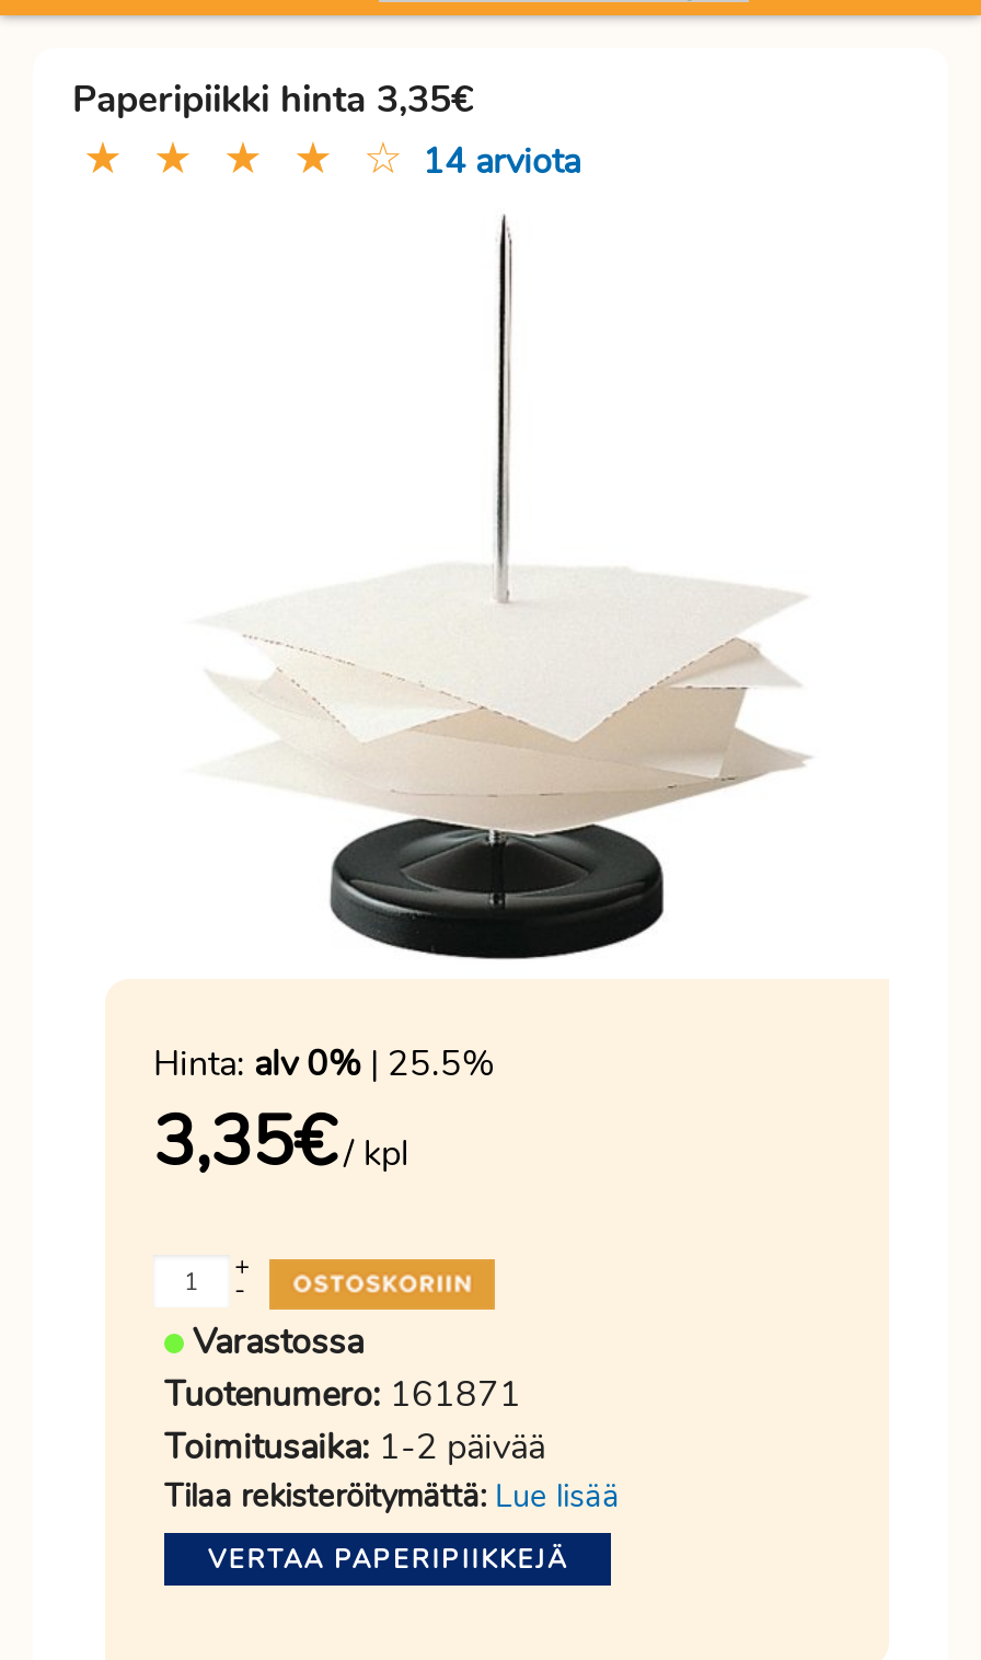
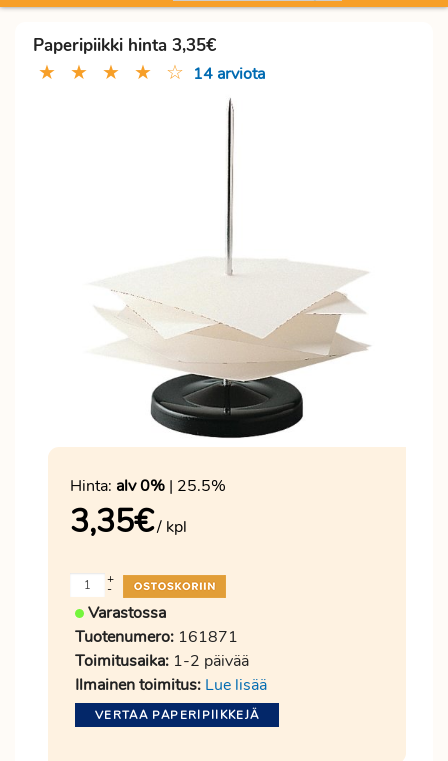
[164,1474,620,1518] Tilaa rekisteröitymättä: Lue lisää -> [75,674,267,696] Ilmainen toimitus: Lue lisää

